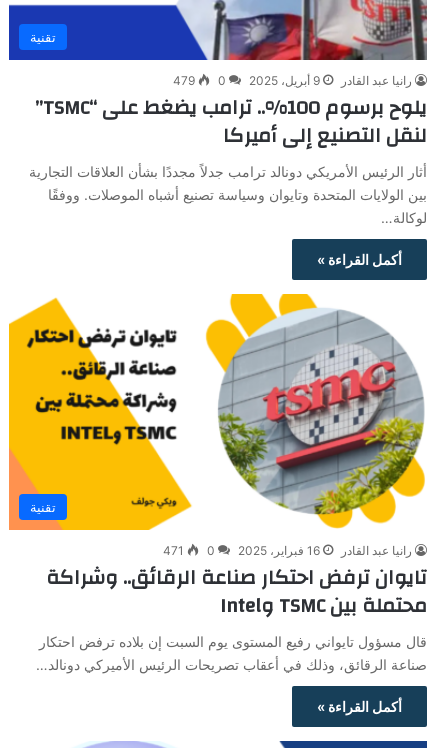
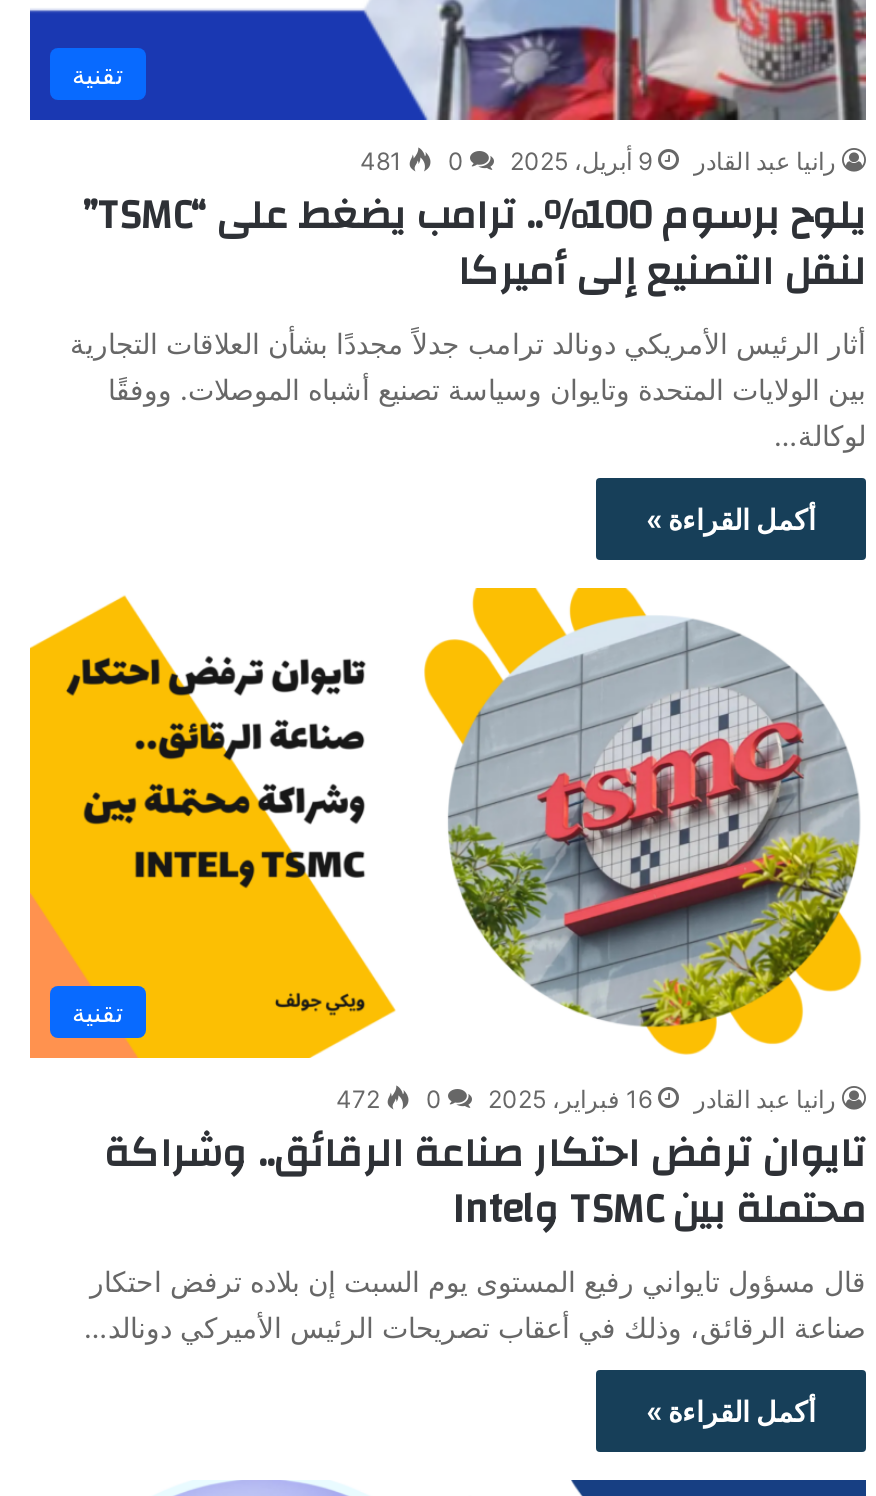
[173,73,226,88] 479 0 -> [360,146,464,176] 481 0
[163,543,215,558] 471 0 -> [336,1085,442,1115] 472 0

